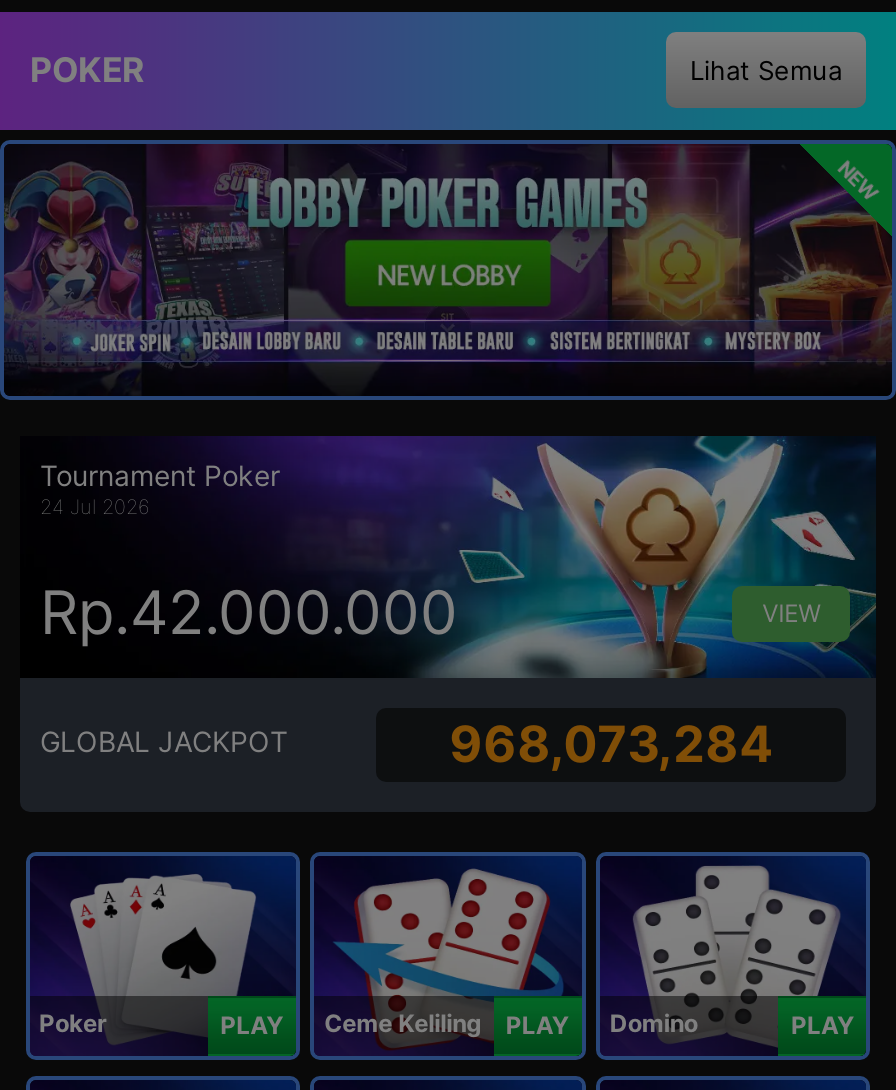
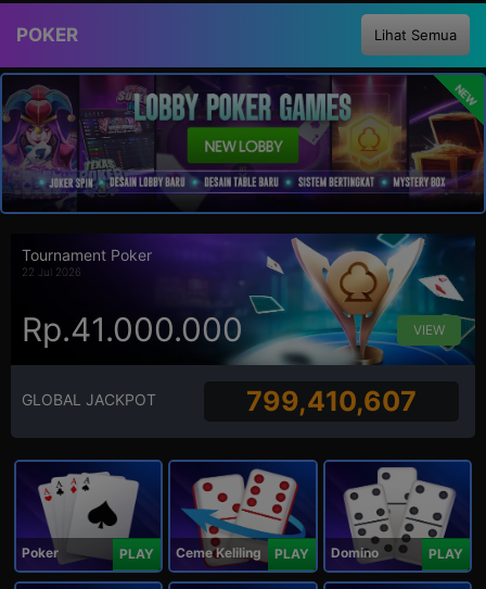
[40,494,150,518] 24 Jul 2026 -> [22,265,81,278] 22 Jul 2026
[40,575,458,647] Rp.42.000.000 -> [22,309,243,348] Rp.41.000.000
[449,714,773,774] 968,073,284 -> [246,385,417,417] 799,410,607

